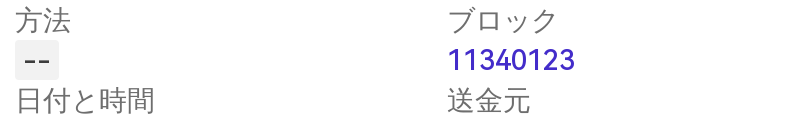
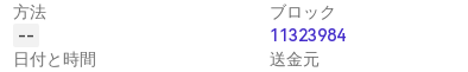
[447,44,575,76] 11340123 -> [270,26,346,45] 11323984

